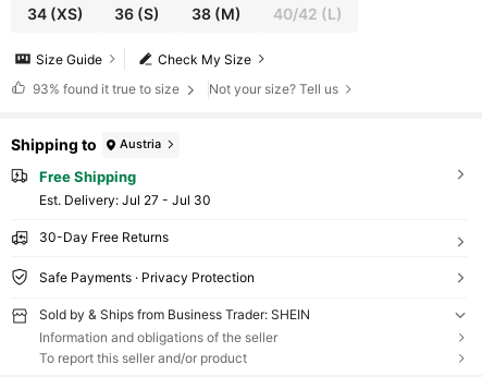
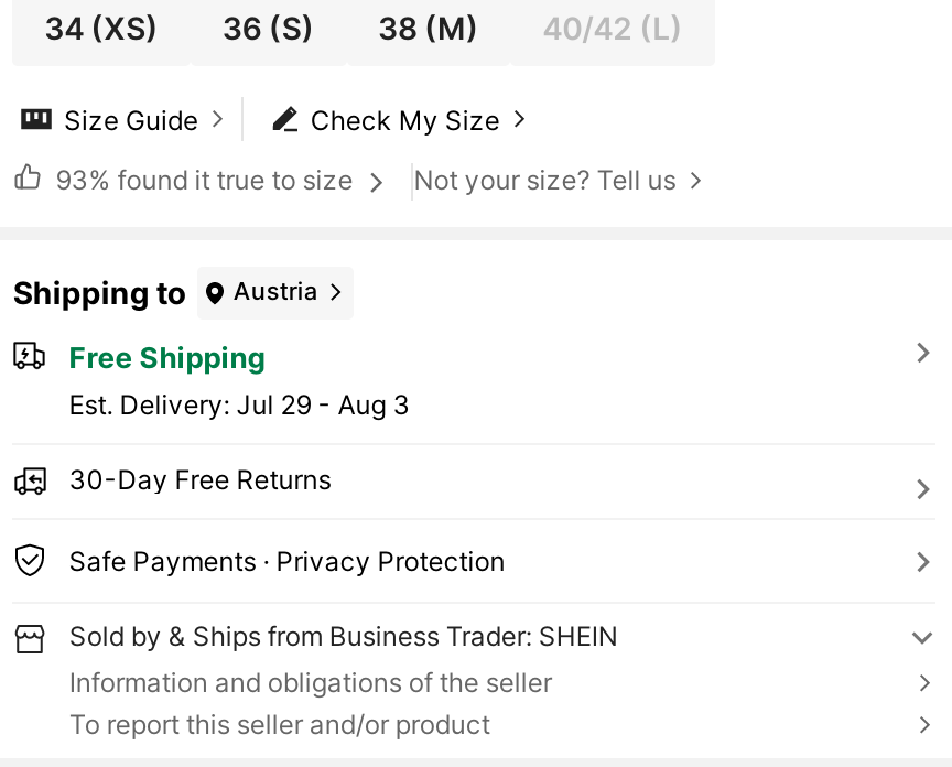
[39,192,211,209] Est. Delivery: Jul 27 - Jul 30 -> [69,389,410,422] Est. Delivery: Jul 29 - Aug 3

